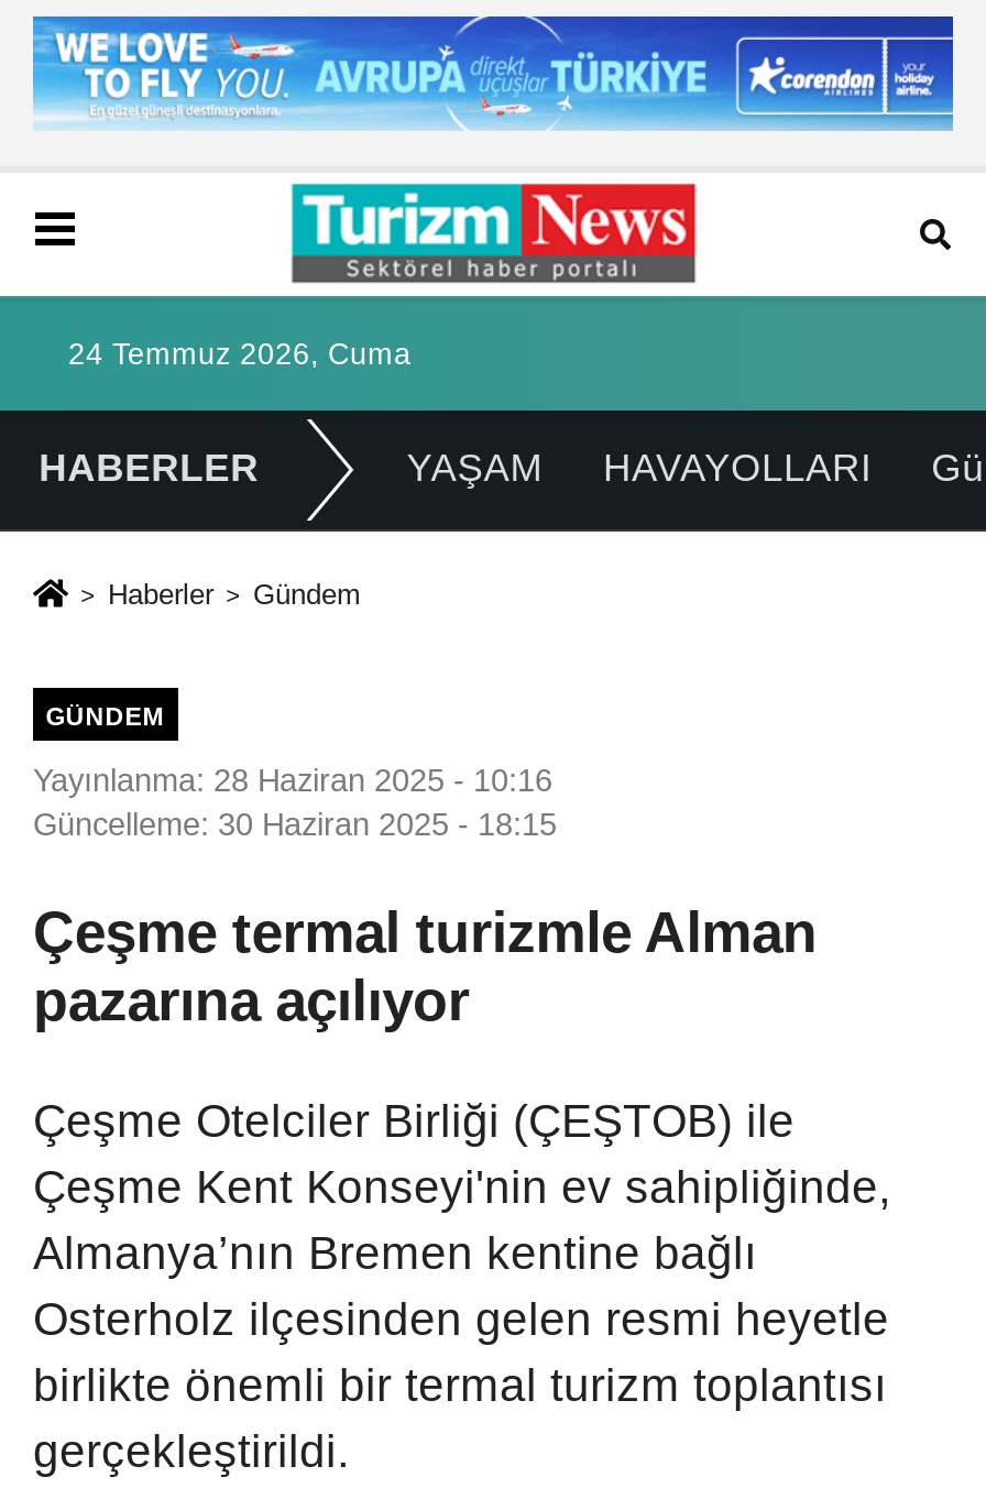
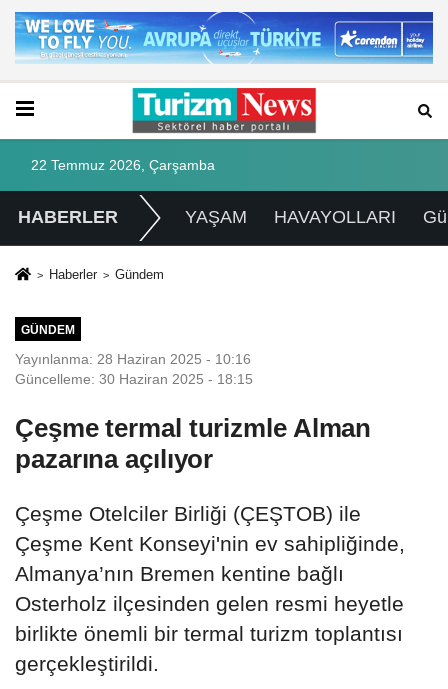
[68,338,412,371] 24 Temmuz 2026, Cuma -> [31,158,215,173] 22 Temmuz 2026, Çarşamba

